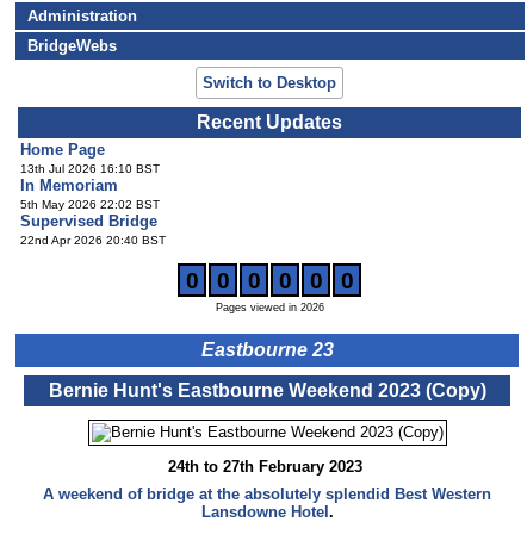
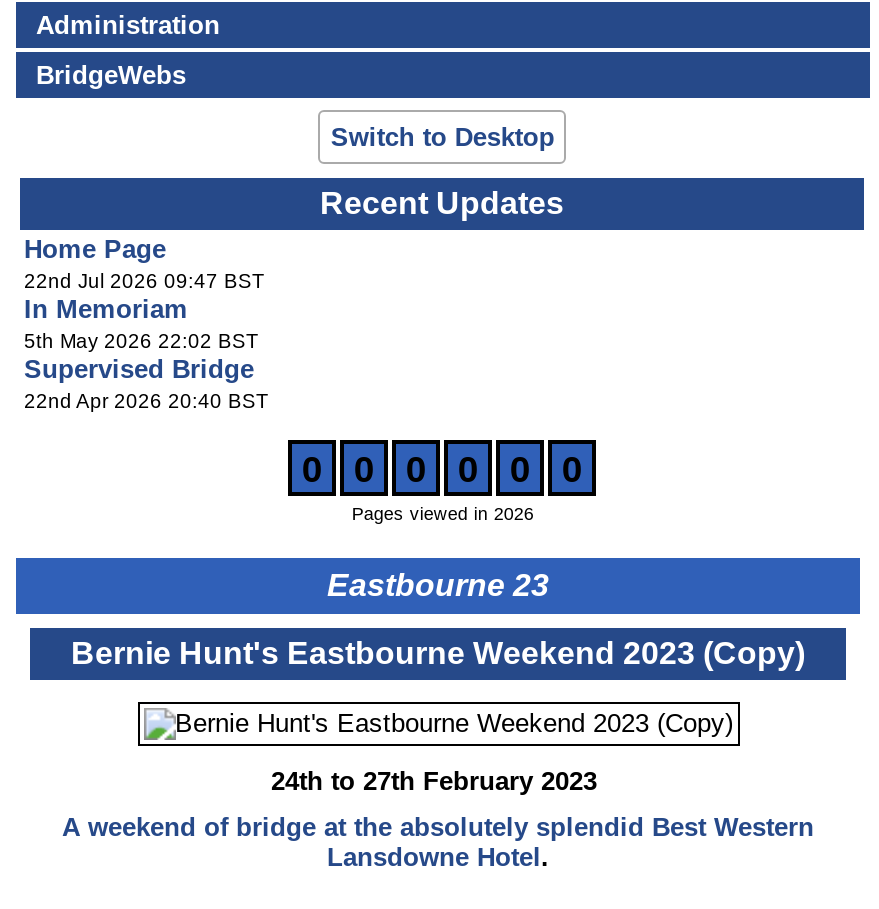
[20,162,160,175] 13th Jul 2026 16:10 BST -> [24,270,264,292] 22nd Jul 2026 09:47 BST

